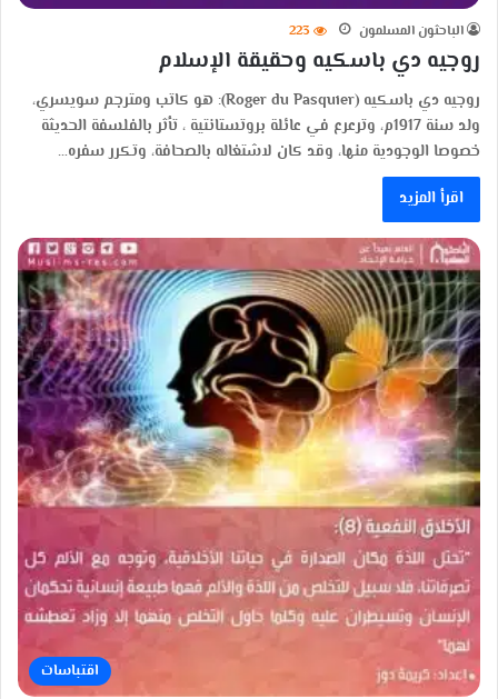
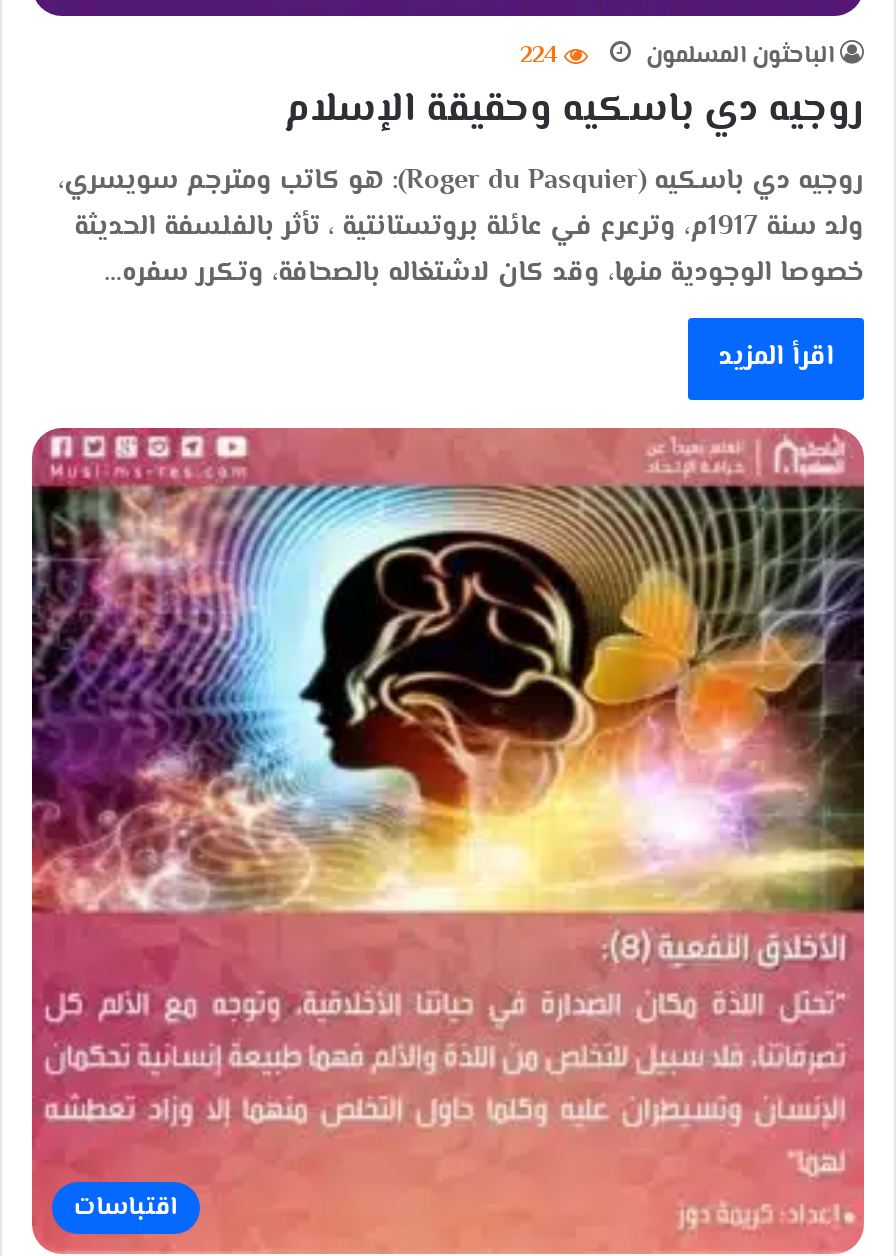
[289,21,310,42] 223 -> [520,38,558,76] 224

